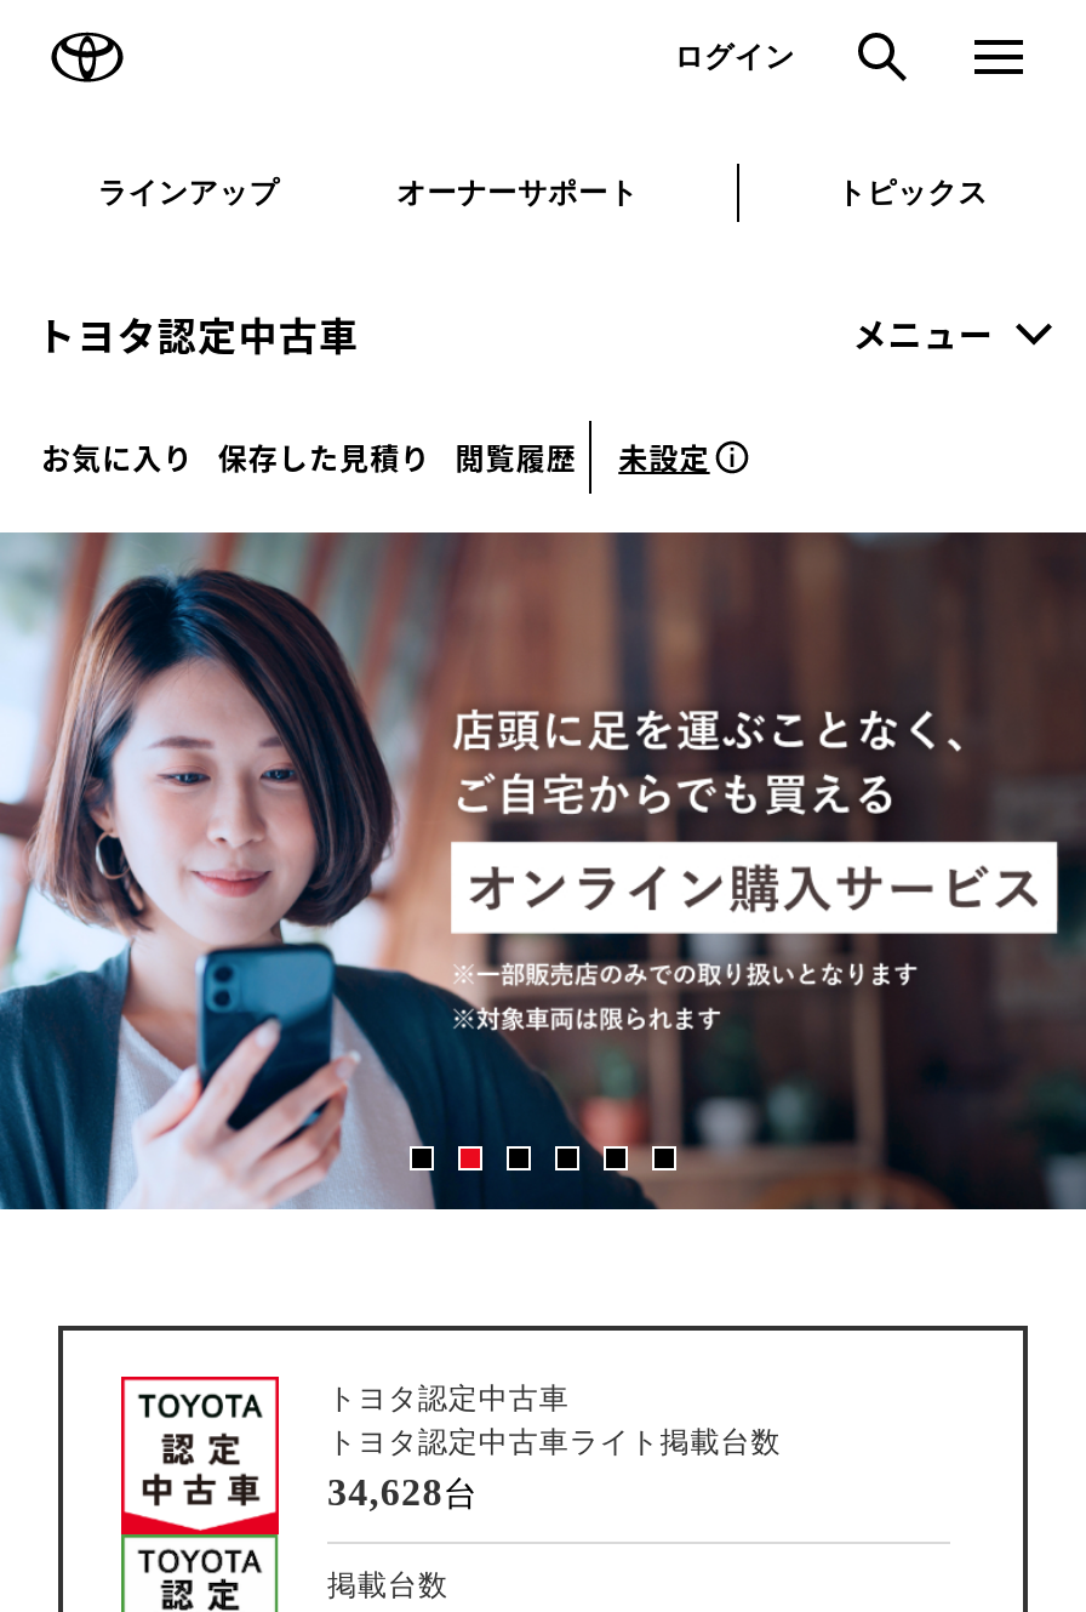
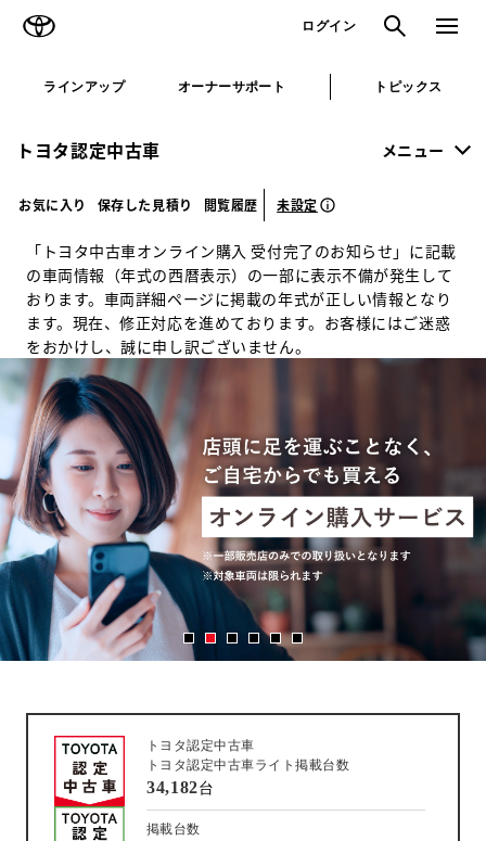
none -> [26,240,456,357] 「トヨタ中古車オンライン購入 受付完了のお知らせ」に記載 | の車両情報（年式の西暦表示）の一部に表示不備が発生して | おります。車両詳細ページに掲載の年式が正しい情報となり | ます。現在、修正対応を進めております。お客様にはご迷惑 | をおかけし、誠に申し訳ございません。
[327,1472,479,1513] 34,628台 -> [146,778,214,797] 34,182台

